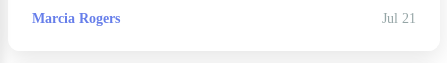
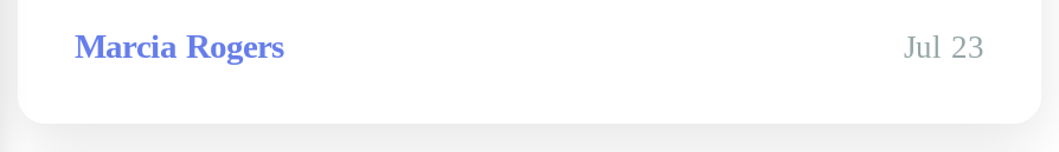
[382,11,416,26] Jul 21 -> [904,29,984,64] Jul 23

